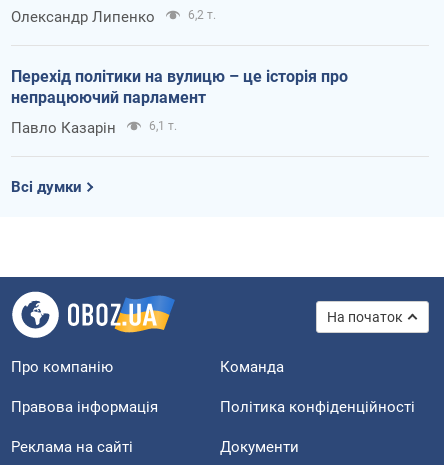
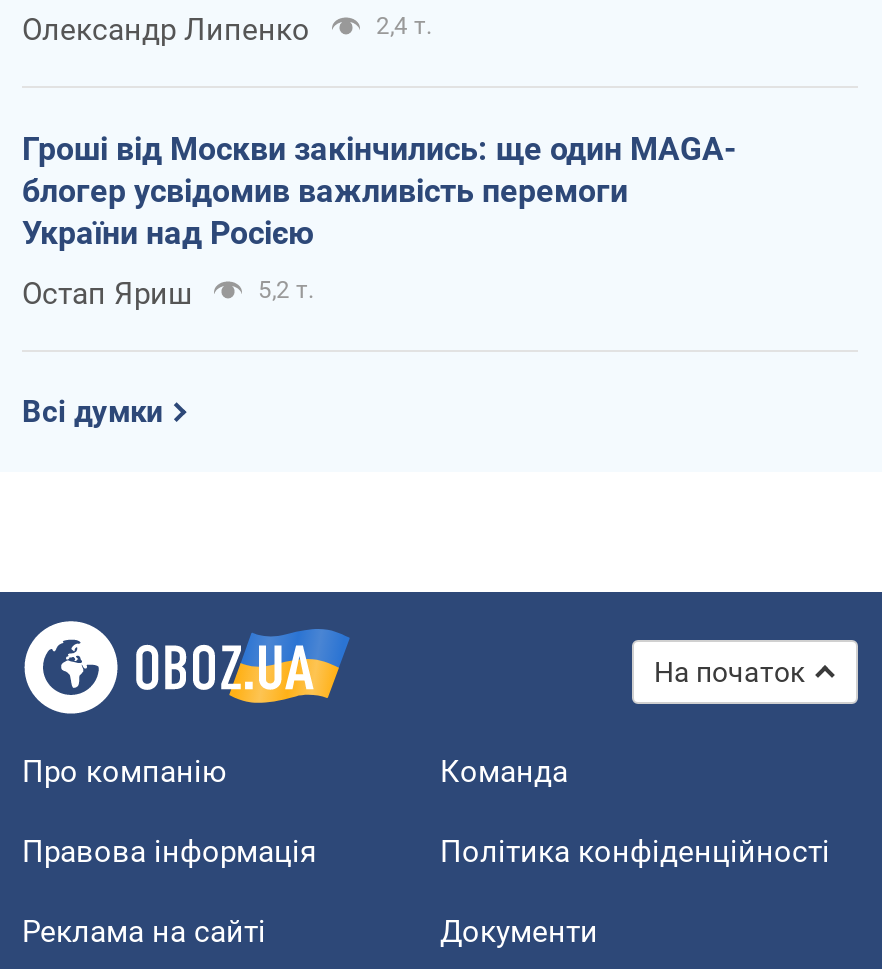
[188,8,216,22] 6,2 т. -> [376,11,432,39] 2,4 т.
[11,67,348,107] Перехід політики на вулицю – це історія про | непрацюючий парламент -> [22,129,736,251] Гроші від Москви закінчились: ще один MAGA- | блогер усвідомив важливість перемоги | України над Росією
[11,119,177,137] Павло Казарін | 6,1 т. -> [22,275,314,311] Остап Яриш | 5,2 т.

